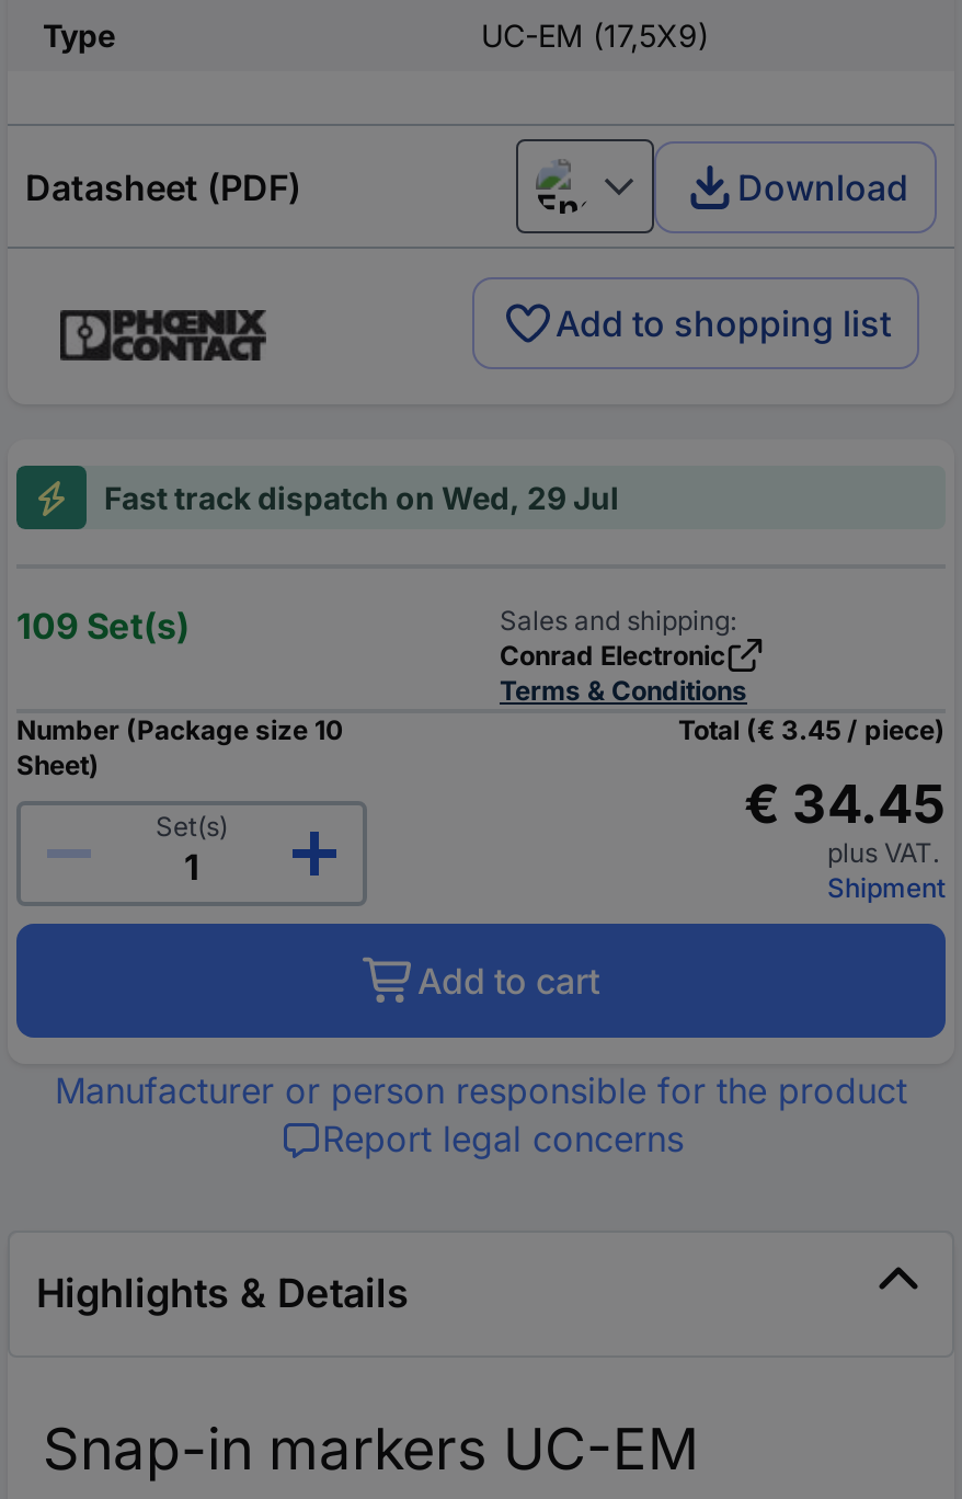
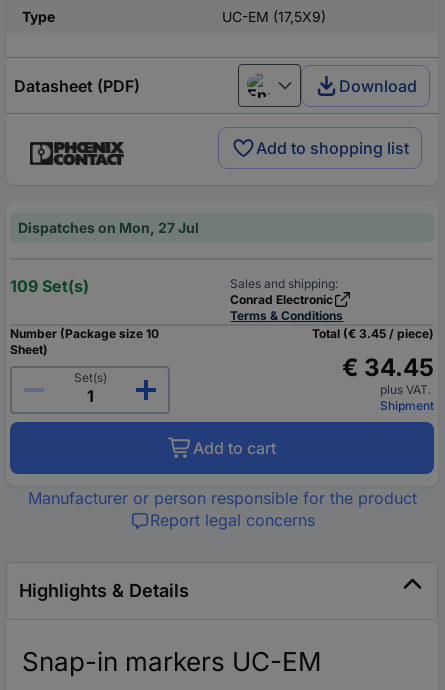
[104,479,619,516] Fast track dispatch on Wed, 29 Jul -> [18,219,199,236] Dispatches on Mon, 27 Jul

